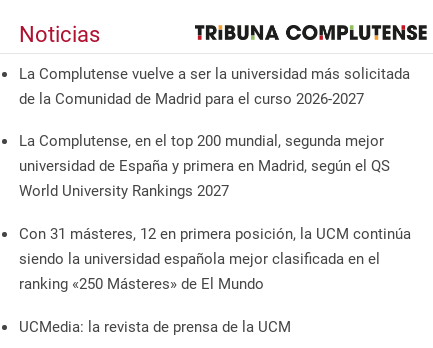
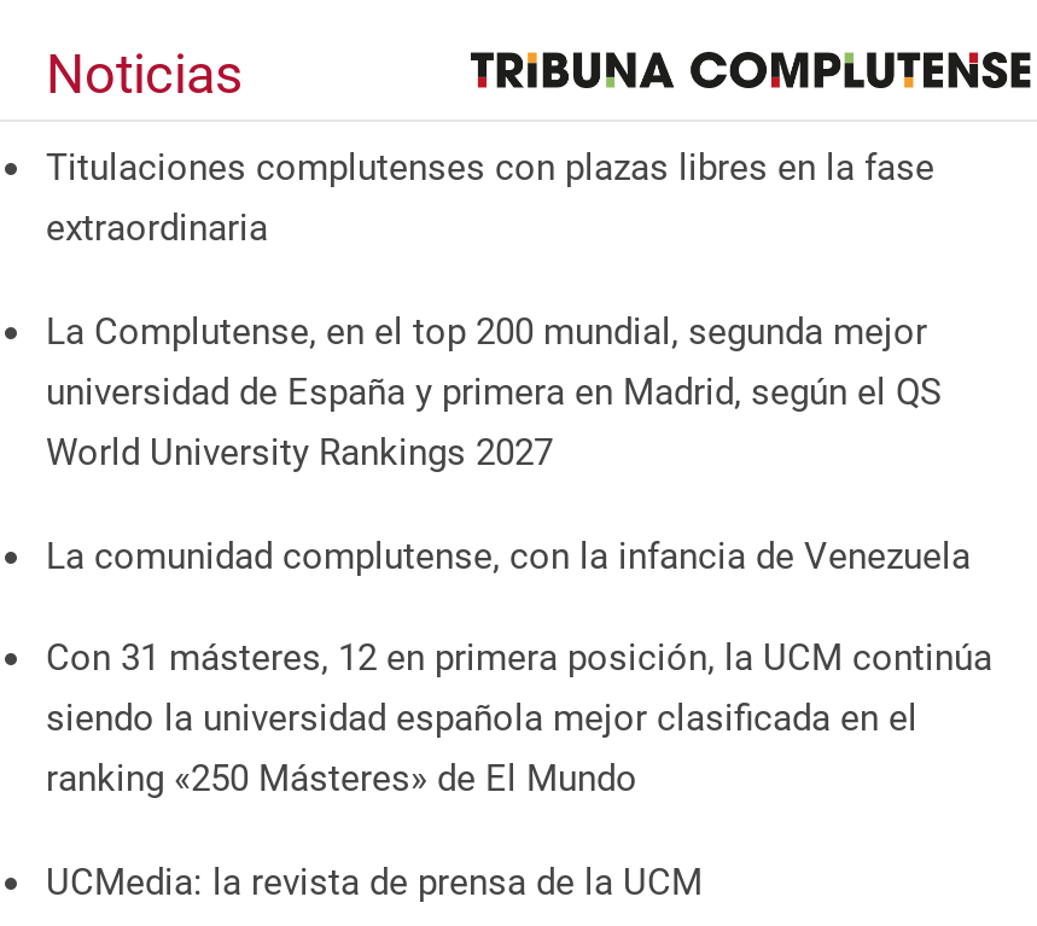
[19,65,410,108] La Complutense vuelve a ser la universidad más solicitada | de la Comunidad de Madrid para el curso 2026-2027 -> [46,147,934,251] Titulaciones complutenses con plazas libres en la fase | extraordinaria
none -> [46,534,971,577] La comunidad complutense, con la infancia de Venezuela

